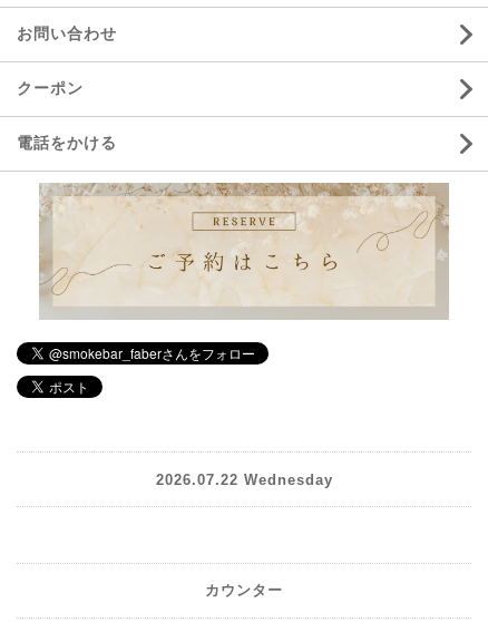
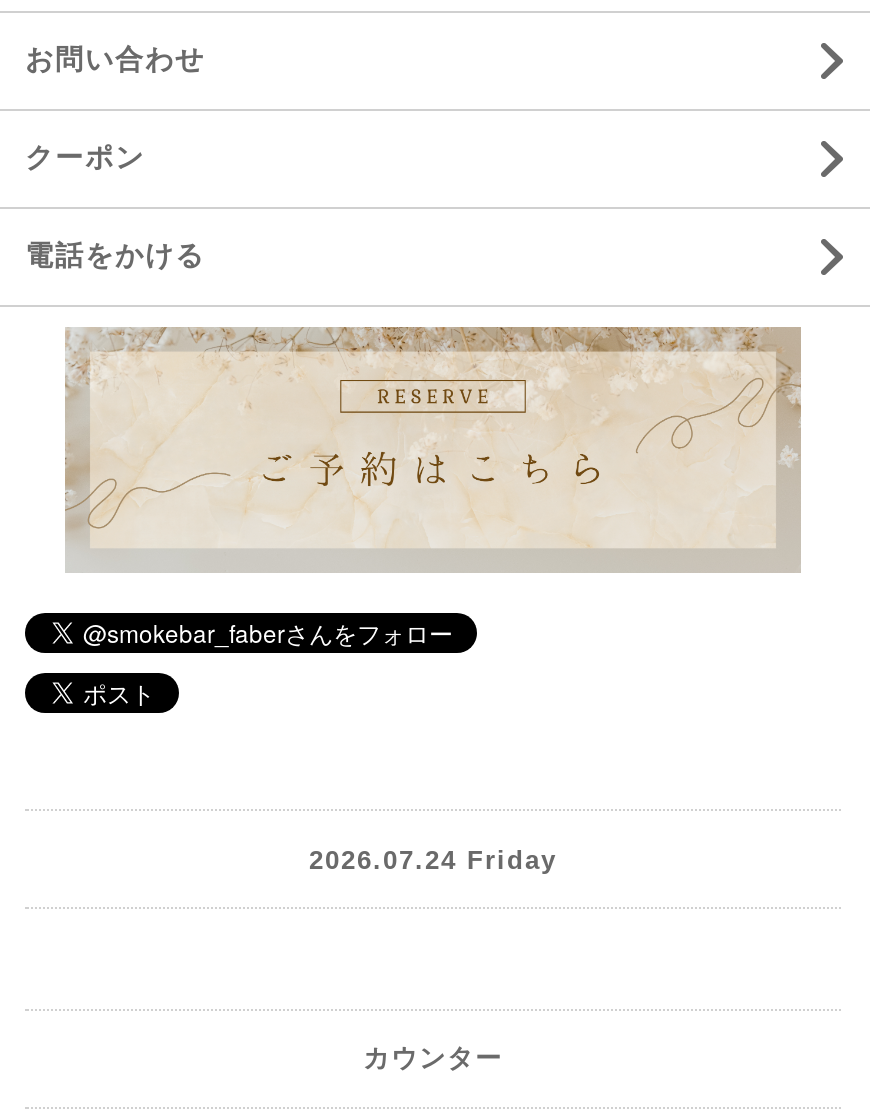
[155,471,333,488] 2026.07.22 Wednesday -> [309,845,557,875] 2026.07.24 Friday

